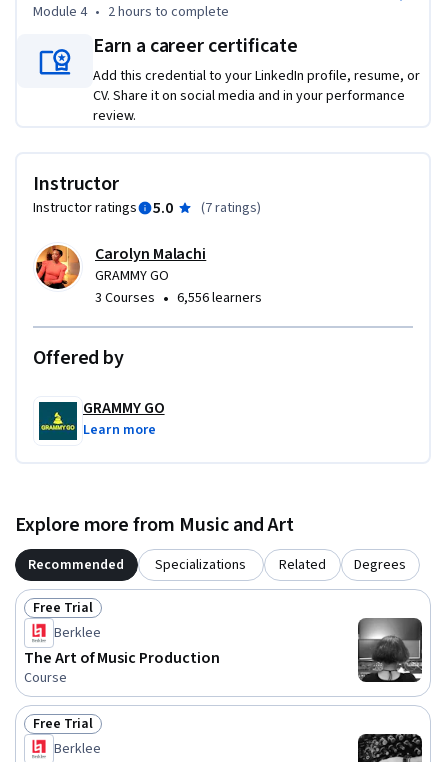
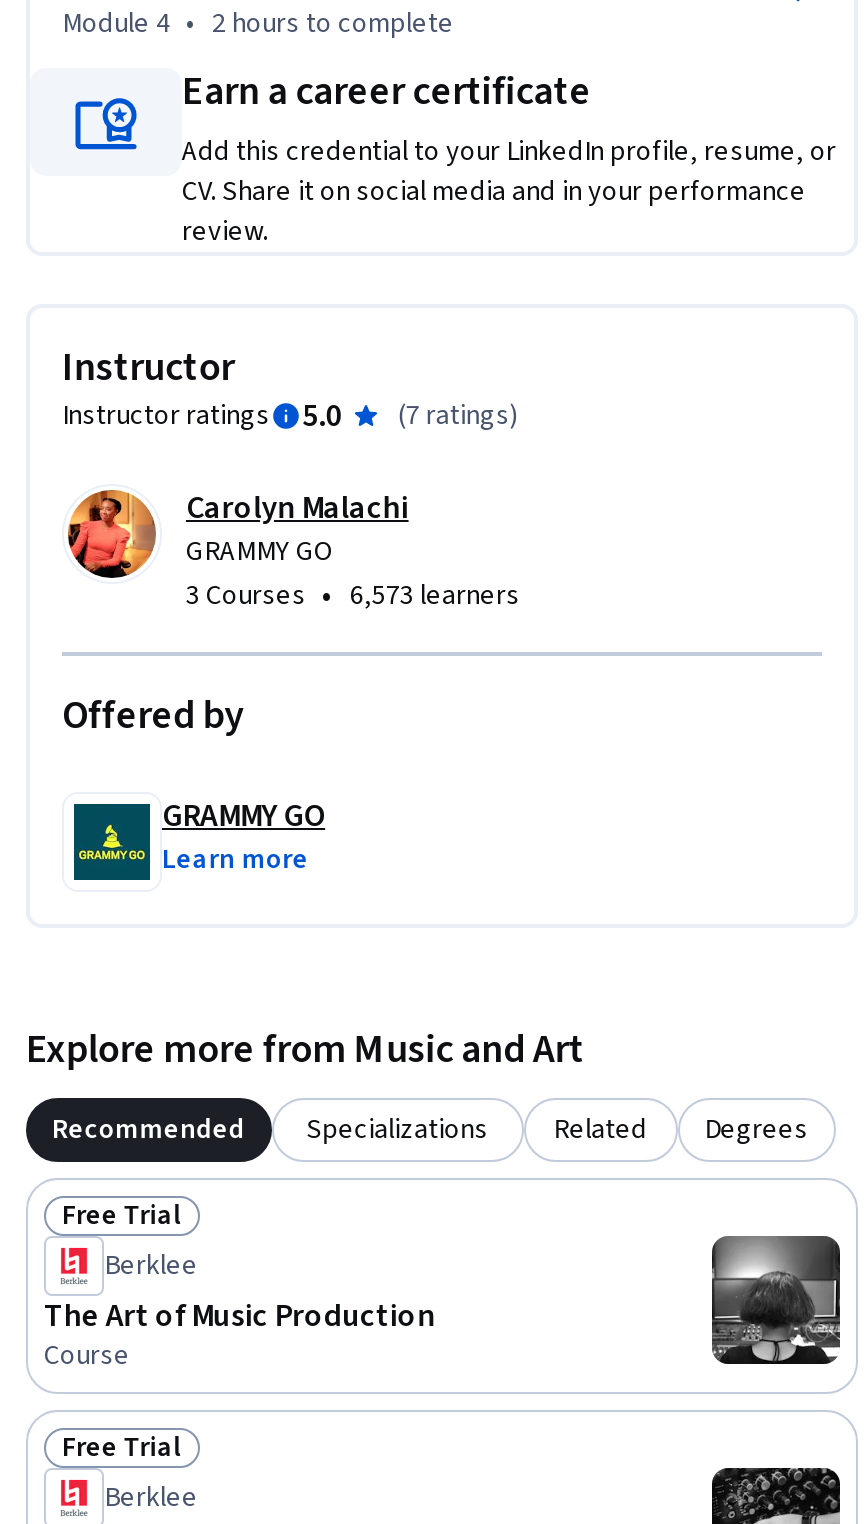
[95,287,262,309] 3 Courses • 6,556 learners -> [186,574,520,618] 3 Courses • 6,573 learners

